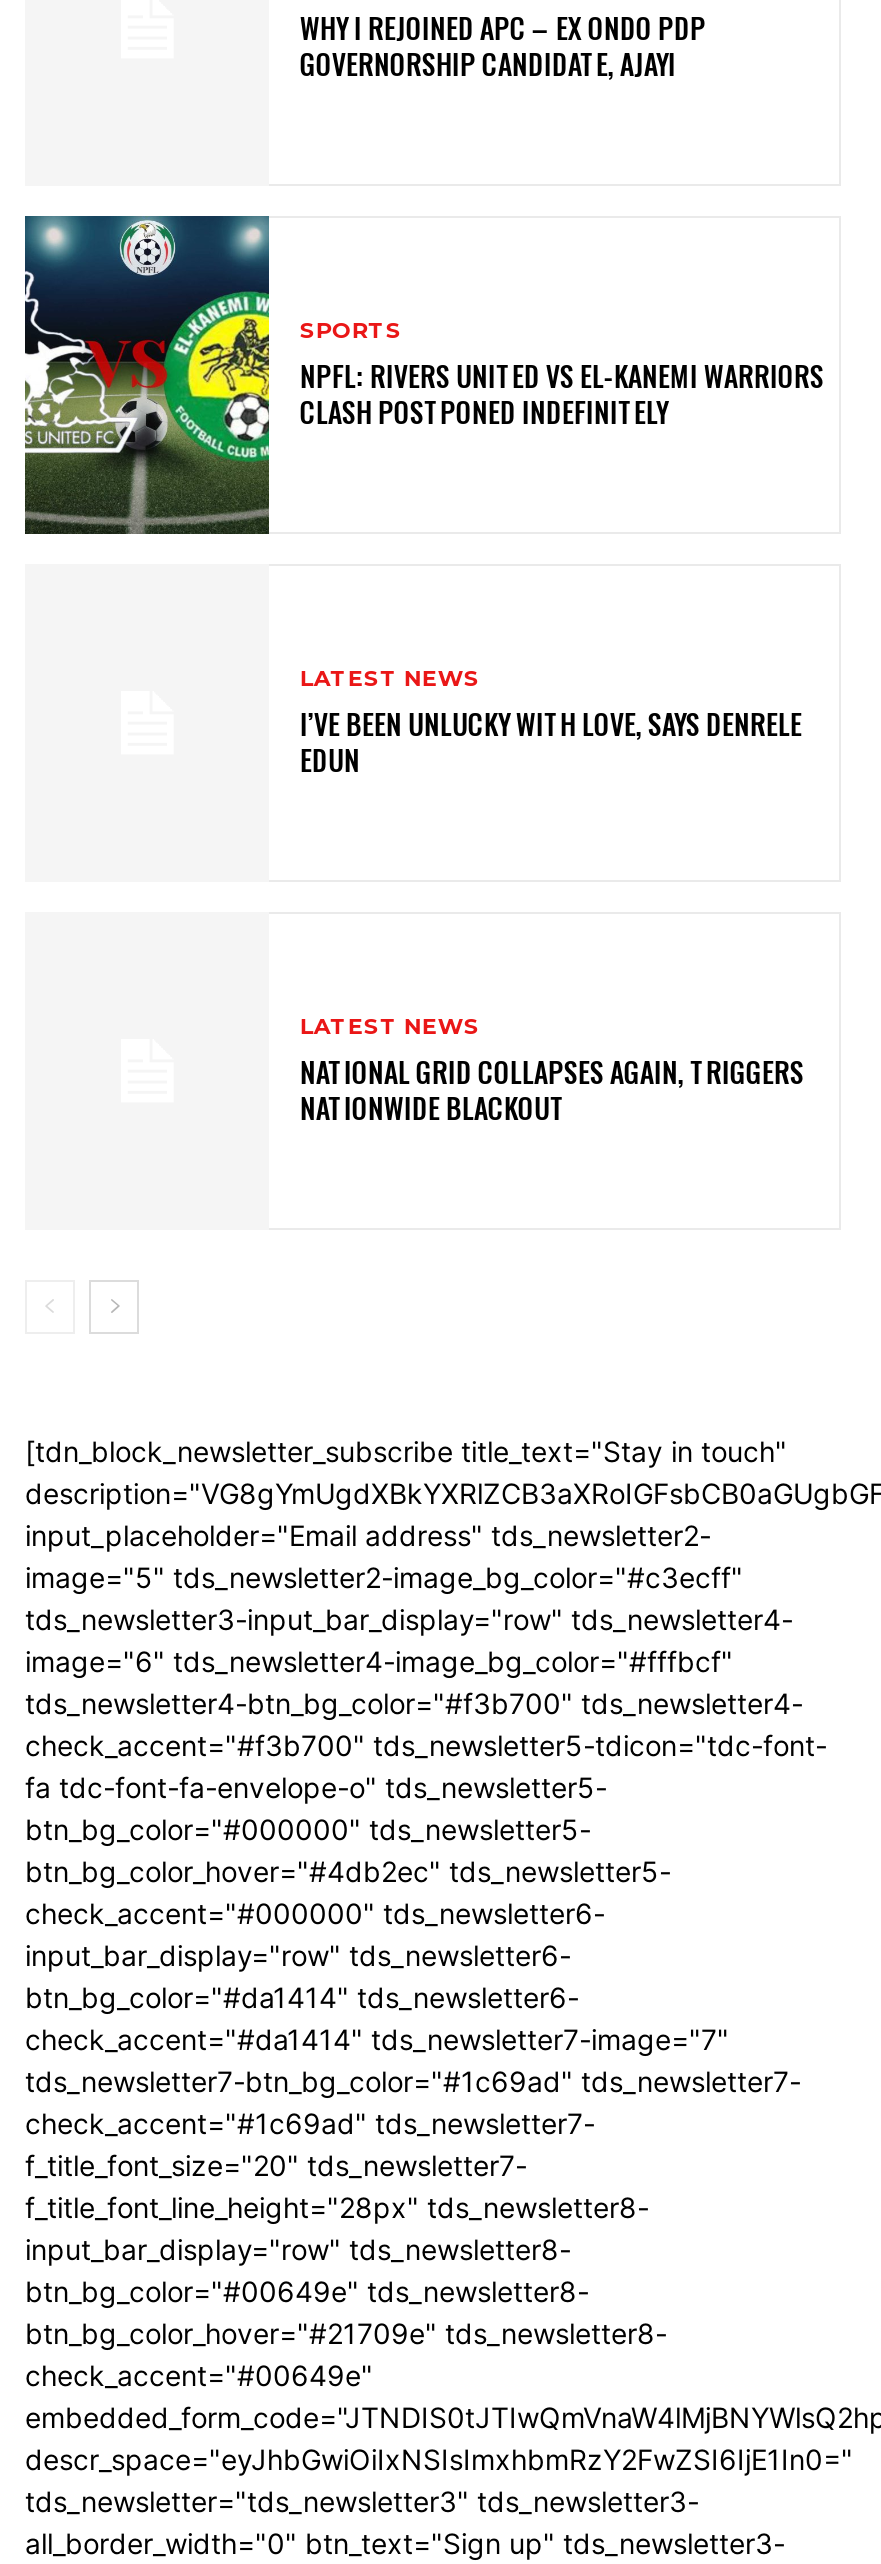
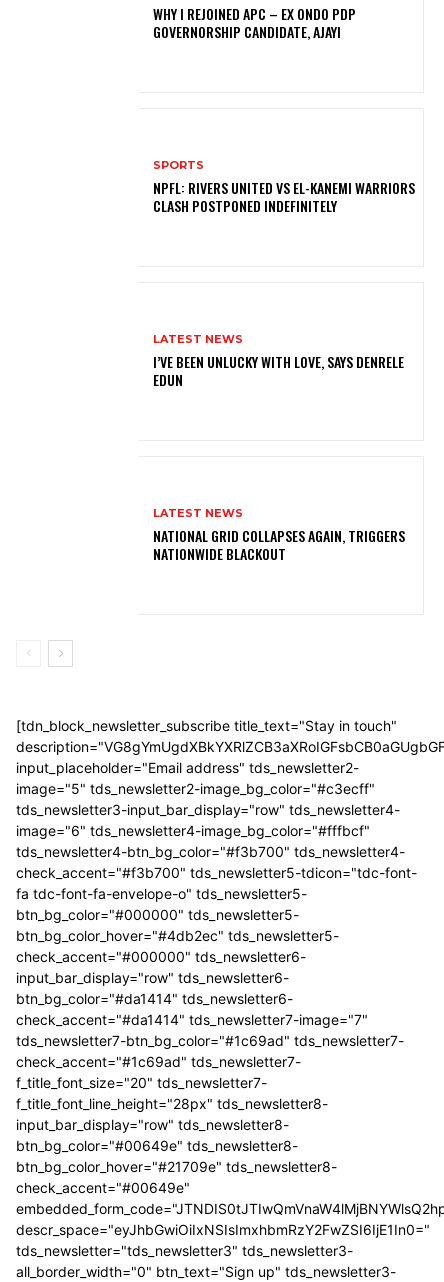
[23,214,271,536] [image] -> none

